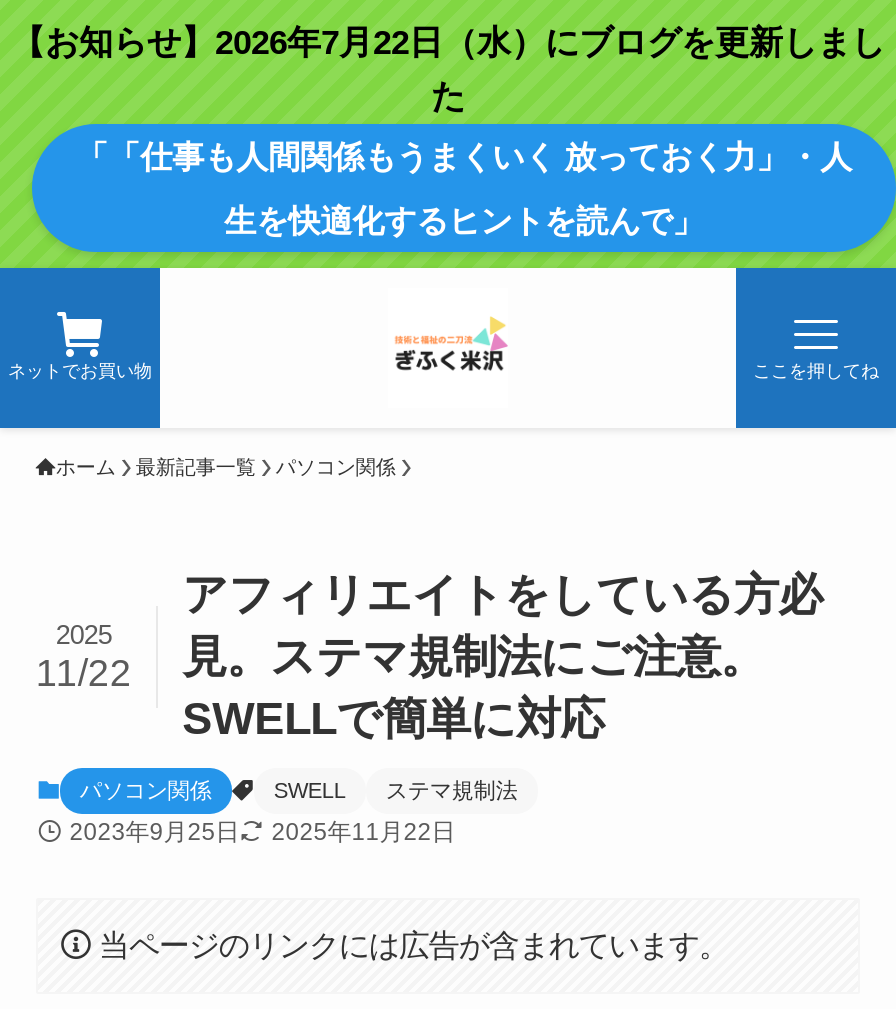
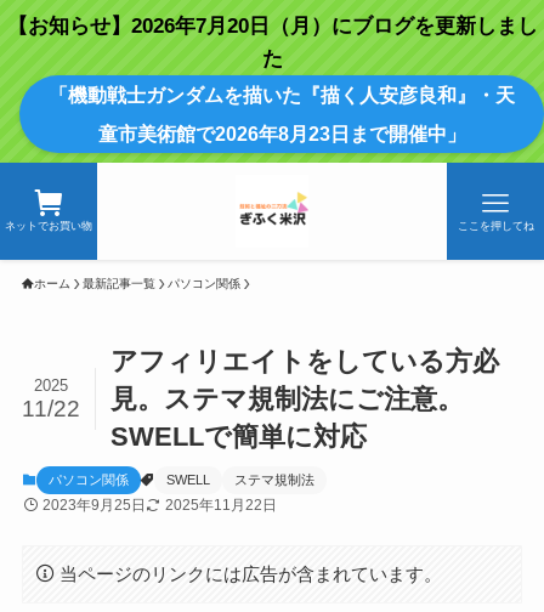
[11,24,885,62] 【お知らせ】2026年7月22日（水）にブログを更新しまし -> [7,15,537,38] 【お知らせ】2026年7月20日（月）にブログを更新しまし
[76,138,852,174] 「「仕事も人間関係もうまくいく 放っておく力」・人 -> [49,84,515,106] 「機動戦士ガンダムを描いた『描く人安彦良和』・天
[224,202,704,238] 生を快適化するヒントを読んで」 -> [98,123,466,144] 童市美術館で2026年8月23日まで開催中」

